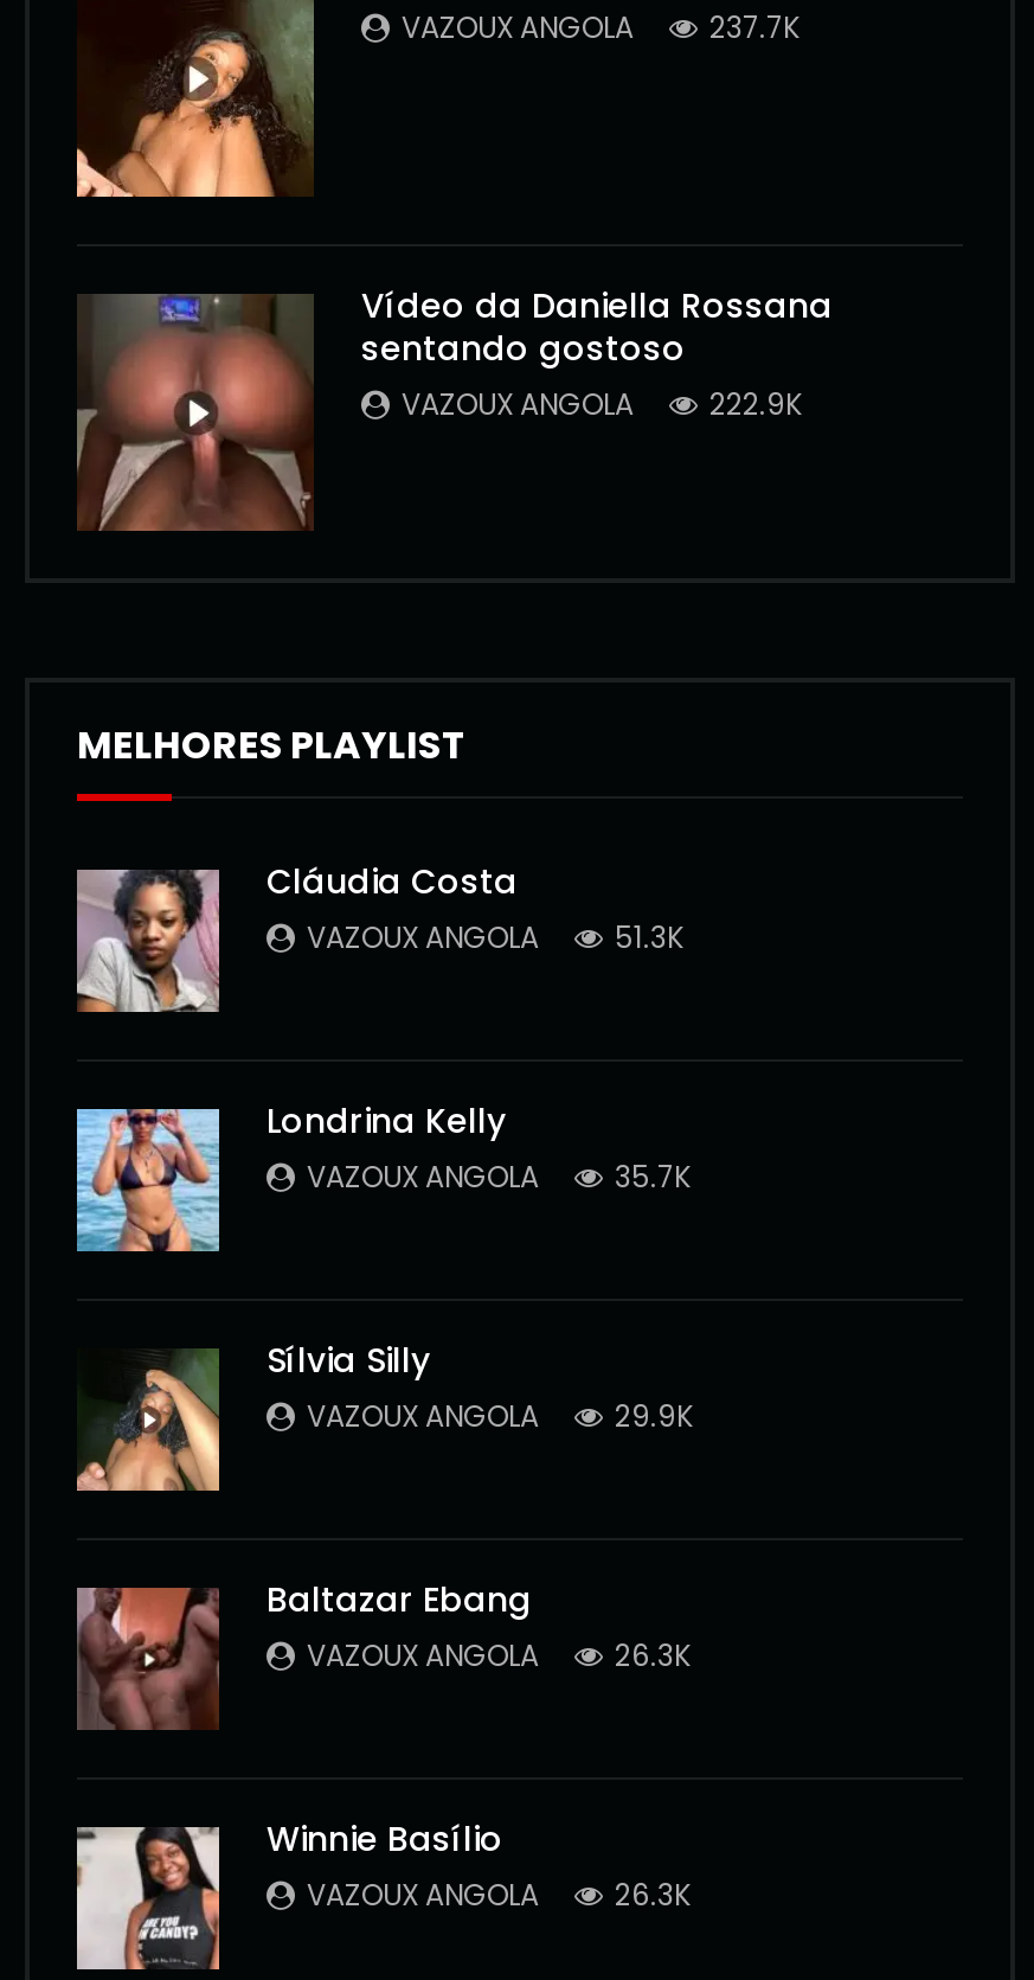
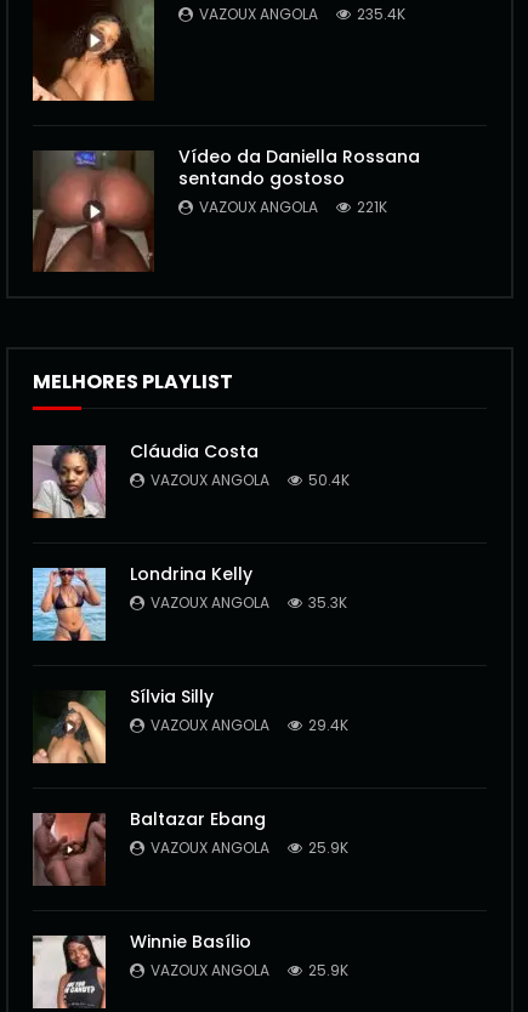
[402,7,799,47] VAZOUX ANGOLA 237.7K -> [199,4,405,24] VAZOUX ANGOLA 235.4K
[402,384,802,424] VAZOUX ANGOLA 222.9K -> [199,197,387,217] VAZOUX ANGOLA 221K
[307,917,683,957] VAZOUX ANGOLA 51.3K -> [151,470,350,490] VAZOUX ANGOLA 50.4K
[307,1156,691,1197] VAZOUX ANGOLA 35.7K -> [151,592,347,613] VAZOUX ANGOLA 35.3K
[307,1396,693,1436] VAZOUX ANGOLA 29.9K -> [151,715,348,735] VAZOUX ANGOLA 29.4K
[307,1635,691,1675] VAZOUX ANGOLA 26.3K -> [151,837,348,858] VAZOUX ANGOLA 25.9K
[307,1875,691,1915] VAZOUX ANGOLA 26.3K -> [151,960,348,980] VAZOUX ANGOLA 25.9K

